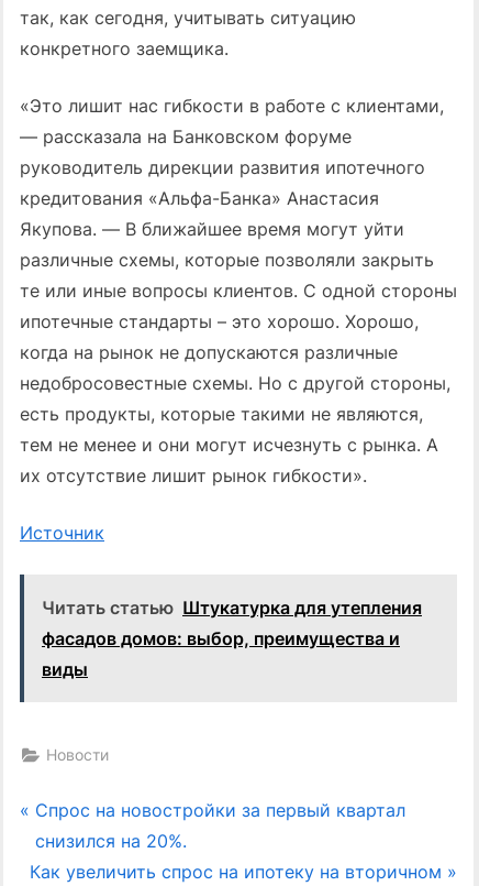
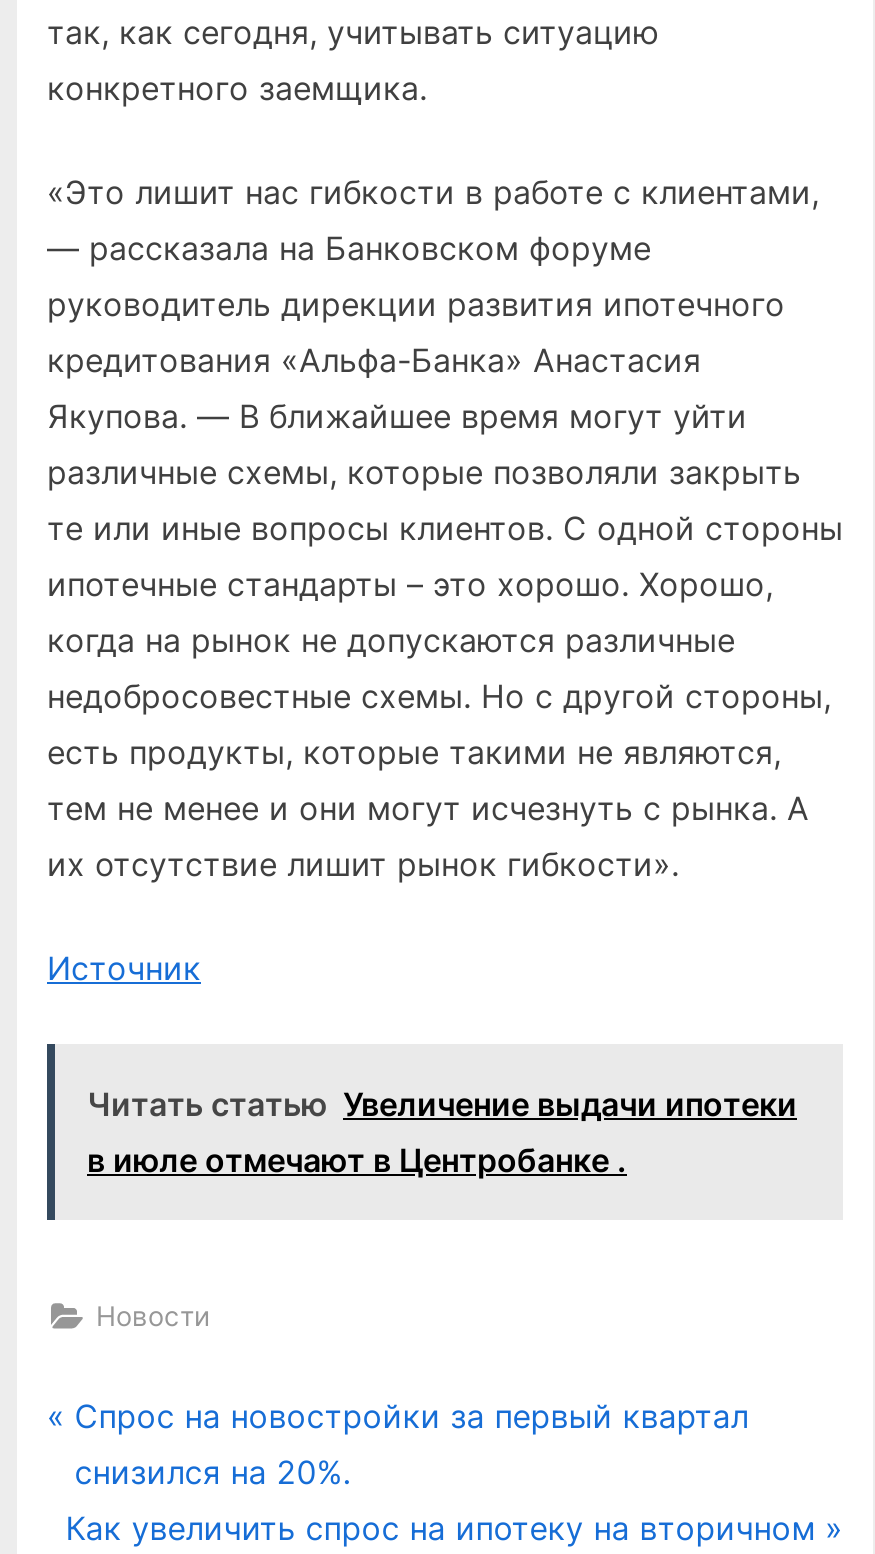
[42,596,422,680] Читать статью Штукатурка для утепления | фасадов домов: выбор, преимущества и | виды -> [87,1083,797,1179] Читать статью Увеличение выдачи ипотеки | в июле отмечают в Центробанке .

